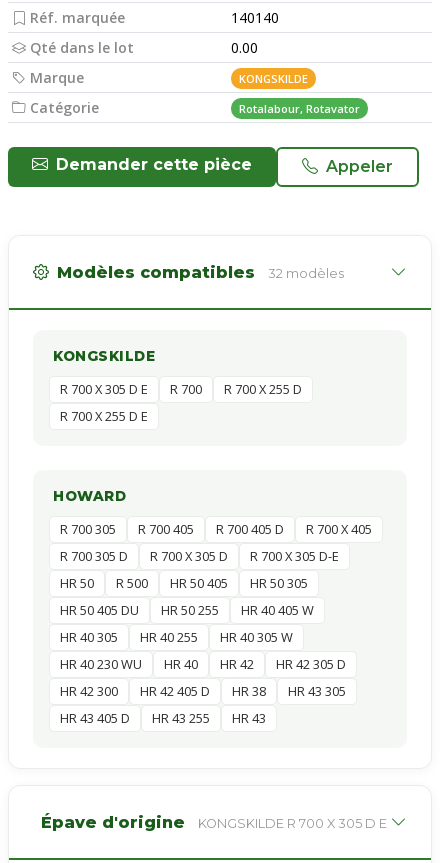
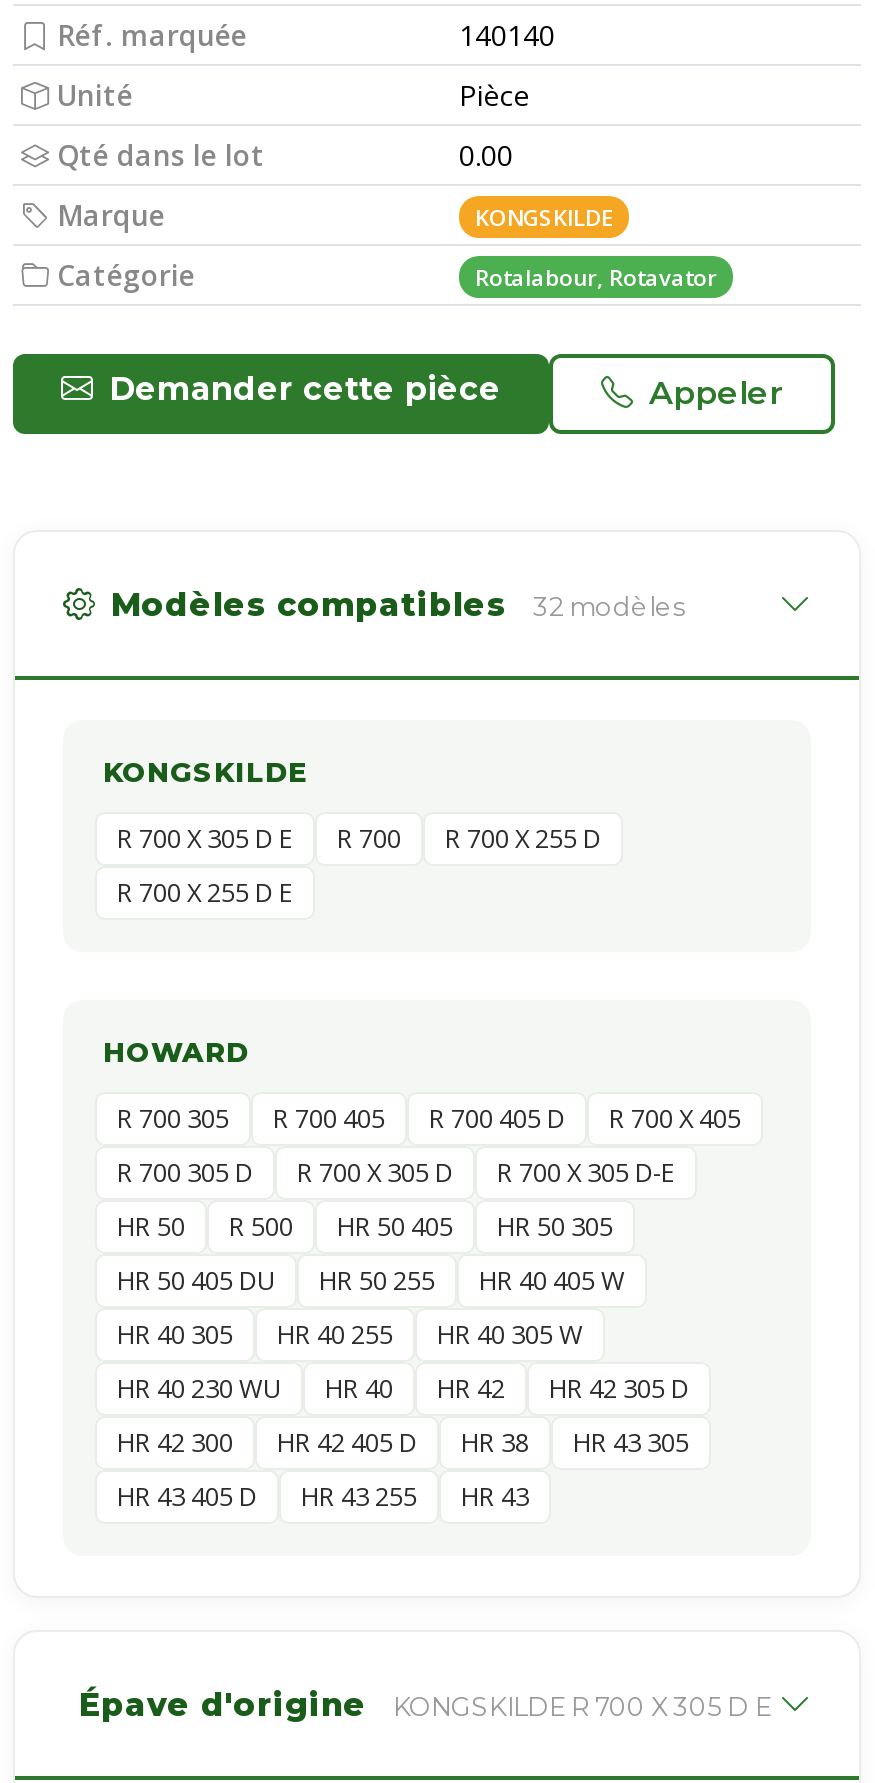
none -> [57,76,529,114] Unité | Pièce

